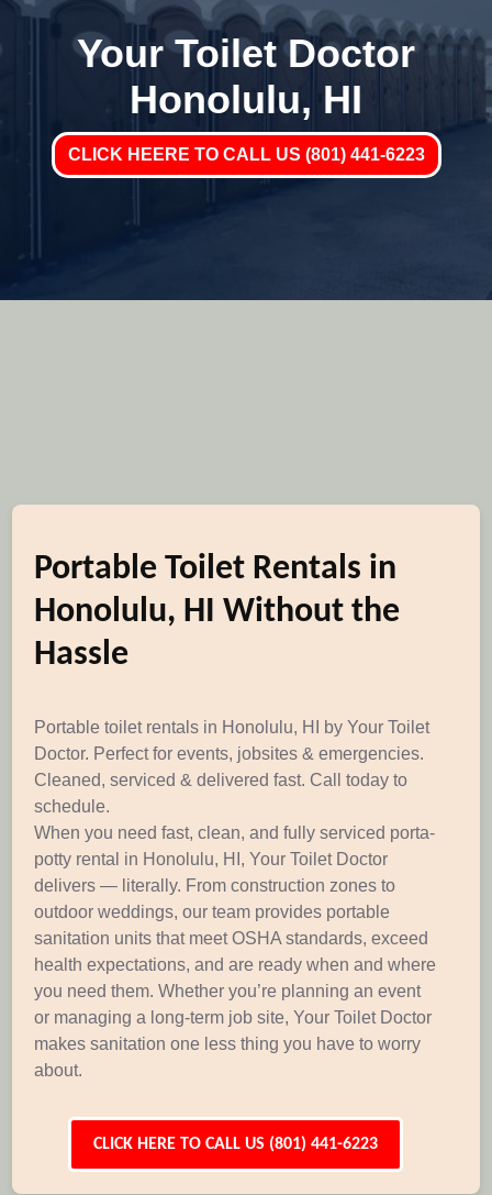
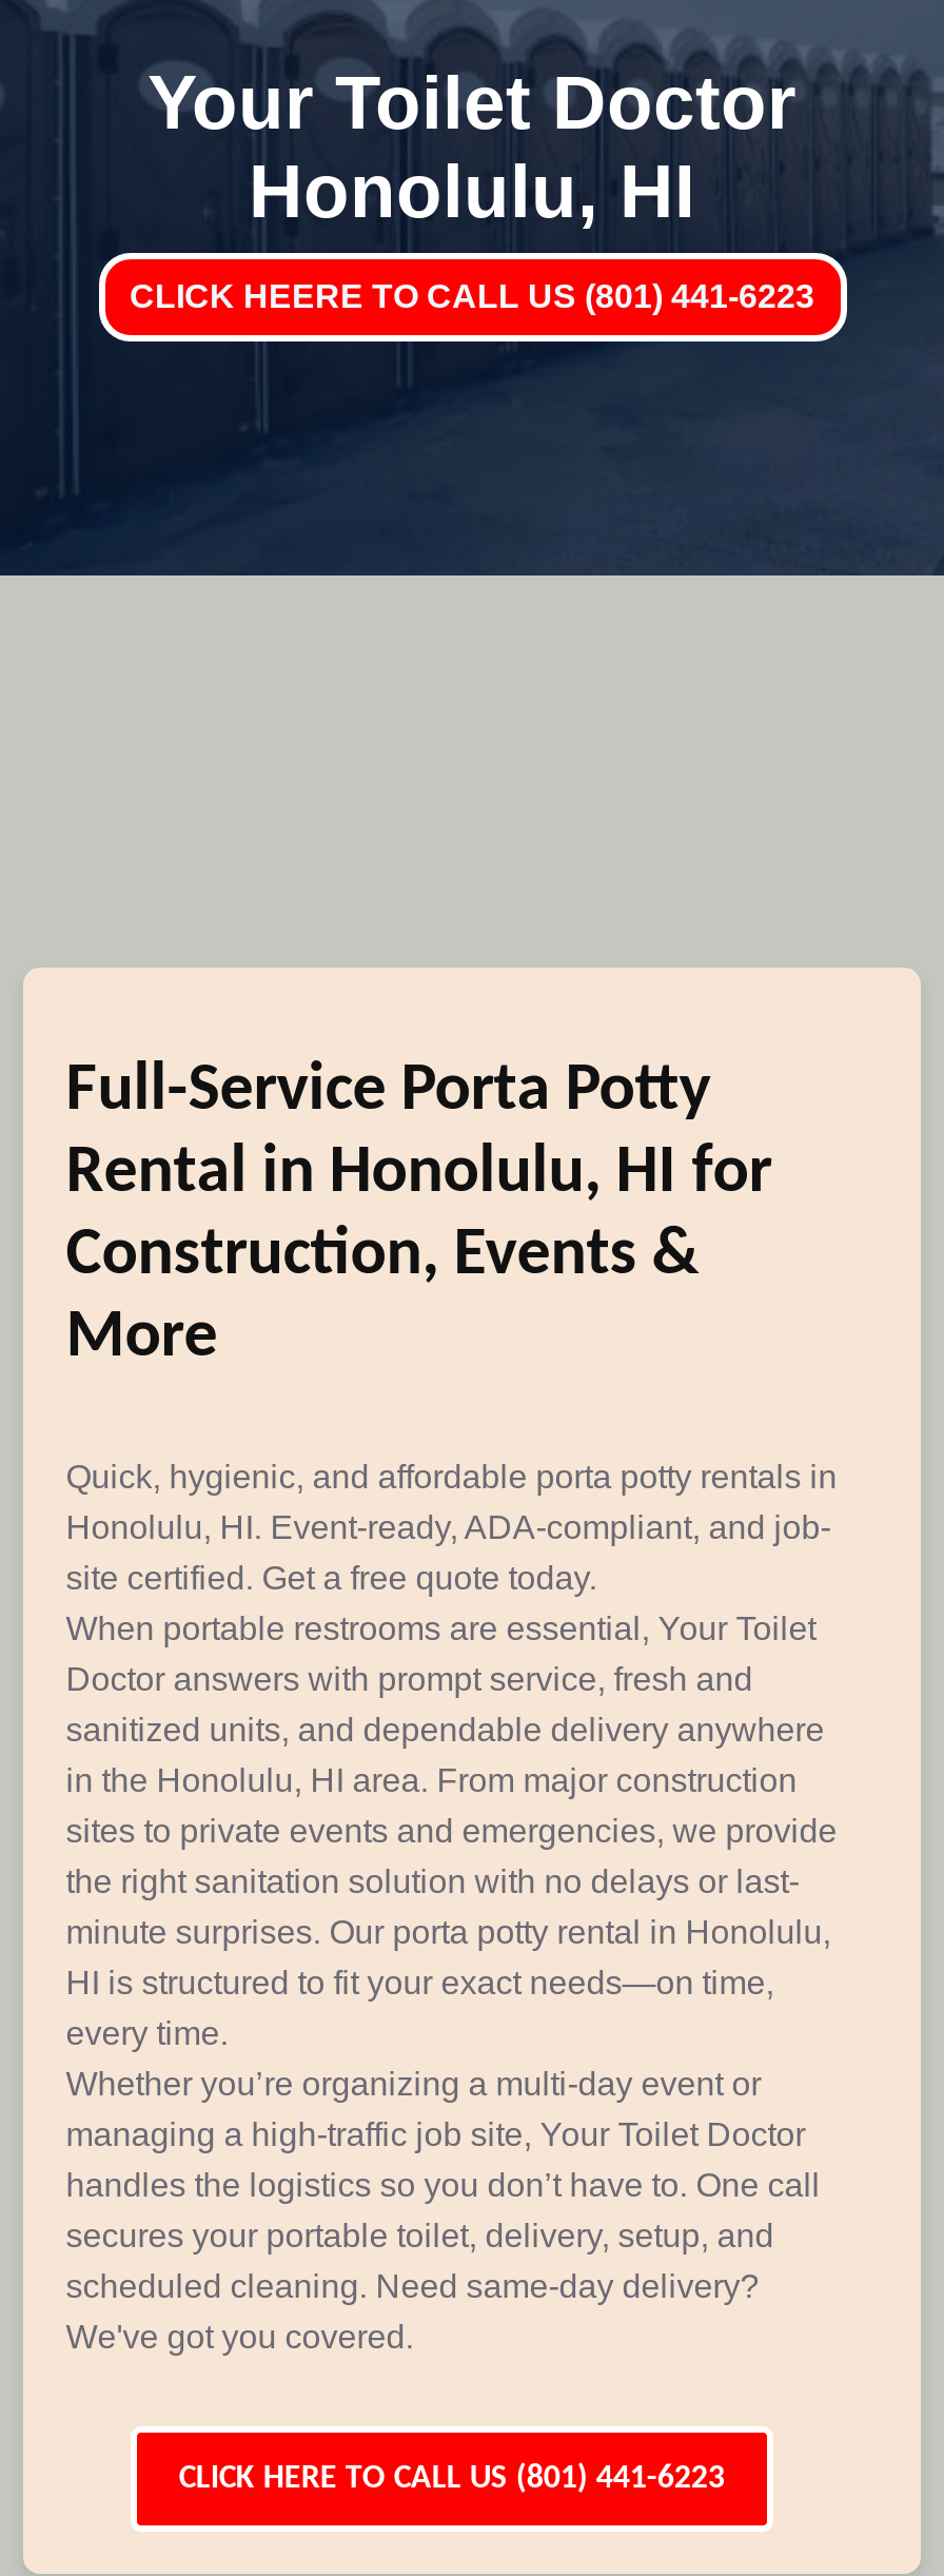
[34,552,400,673] Portable Toilet Rentals in | Honolulu, HI Without the | Hassle -> [66,1058,772,1372] Full-Service Porta Potty | Rental in Honolulu, HI for | Construction, Events & | More
[34,718,436,1080] Portable toilet rentals in Honolulu, HI by Your Toilet | Doctor. Perfect for events, jobsites & emergencies. | Cleaned, serviced & delivered fast. Call today to | schedule. | When you need fast, clean, and fully serviced porta- | potty rental in Honolulu, HI, Your Toilet Doctor | delivers — literally. From construction zones to | outdoor weddings, our team provides portable | sanitation units that meet OSHA standards, exceed | health expectations, and are ready when and where | you need them. Whether you’re planning an event | or managing a long-term job site, Your Toilet Doctor | makes sanitation one less thing you have to worry | about. -> [66,1459,837,2355] Quick, hygienic, and affordable porta potty rentals in | Honolulu, HI. Event-ready, ADA-compliant, and job- | site certified. Get a free quote today. | When portable restrooms are essential, Your Toilet | Doctor answers with prompt service, fresh and | sanitized units, and dependable delivery anywhere | in the Honolulu, HI area. From major construction | sites to private events and emergencies, we provide | the right sanitation solution with no delays or last- | minute surprises. Our porta potty rental in Honolulu, | HI is structured to fit your exact needs—on time, | every time. | Whether you’re organizing a multi-day event or | managing a high-traffic job site, Your Toilet Doctor | handles the logistics so you don’t have to. One call | secures your portable toilet, delivery, setup, and | scheduled cleaning. Need same-day delivery? | We've got you covered.

